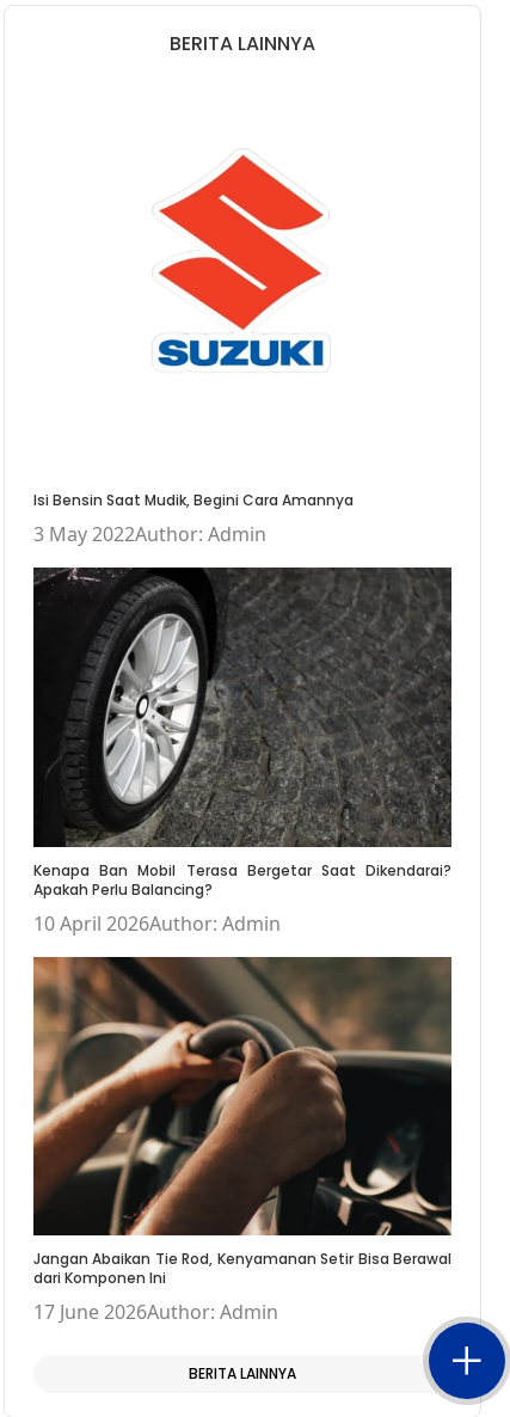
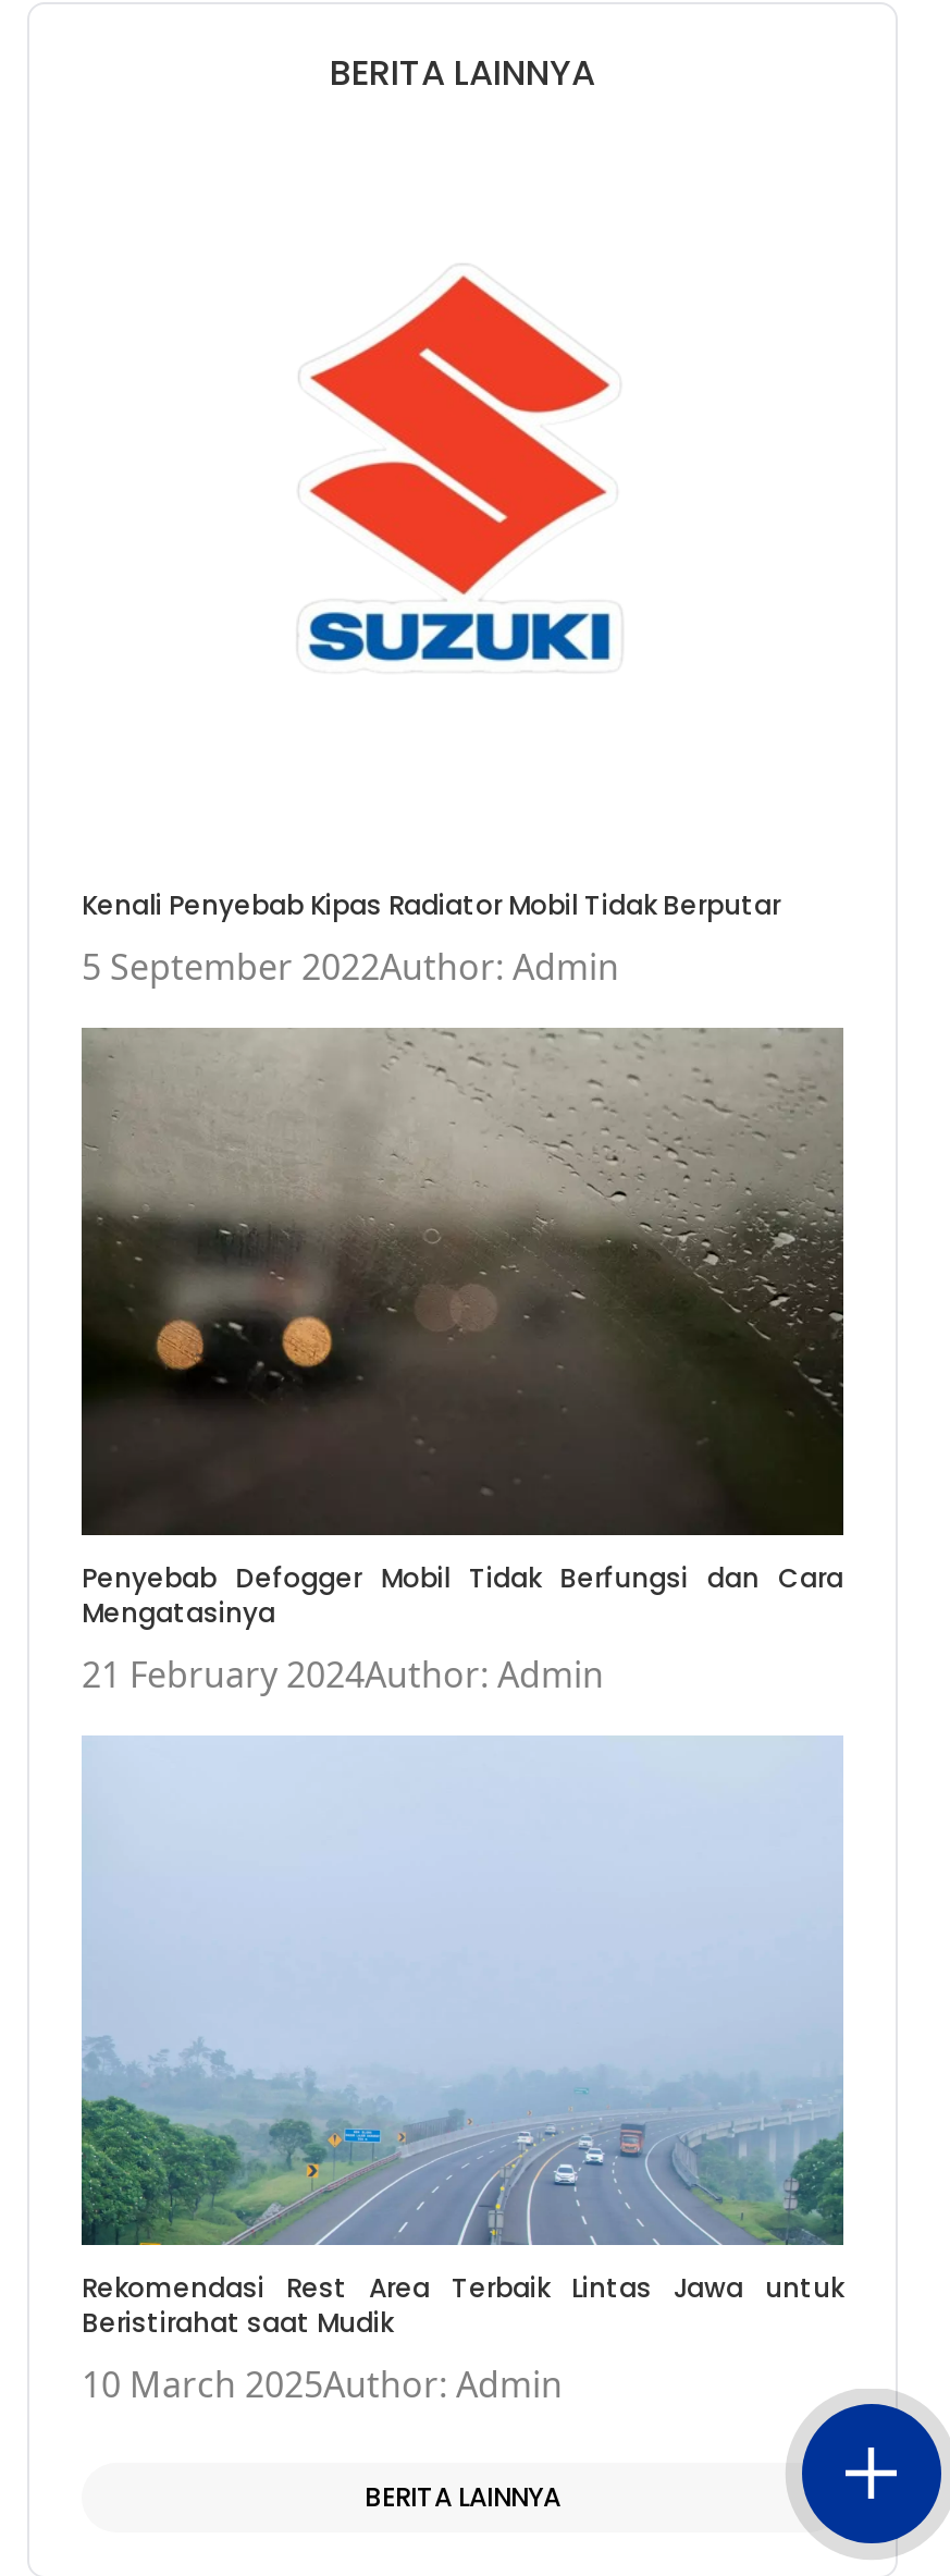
[33,490,354,547] Isi Bensin Saat Mudik, Begini Cara Amannya | 3 May 2022Author: Admin -> [82,886,780,991] Kenali Penyebab Kipas Radiator Mobil Tidak Berputar | 5 September 2022Author: Admin
[32,568,451,936] [image] | Kenapa Ban Mobil Terasa Bergetar Saat Dikendarai? | Apakah Perlu Balancing? | 10 April 2026Author: Admin -> [79,1030,843,1699] [image] | Penyebab Defogger Mobil Tidak Berfungsi dan Cara | Mengatasinya | 21 February 2024Author: Admin
[32,956,453,1325] [image] | Jangan Abaikan Tie Rod, Kenyamanan Setir Bisa Berawal | dari Komponen Ini | 17 June 2026Author: Admin -> [79,1735,846,2408] [image] | Rekomendasi Rest Area Terbaik Lintas Jawa untuk | Beristirahat saat Mudik | 10 March 2025Author: Admin

